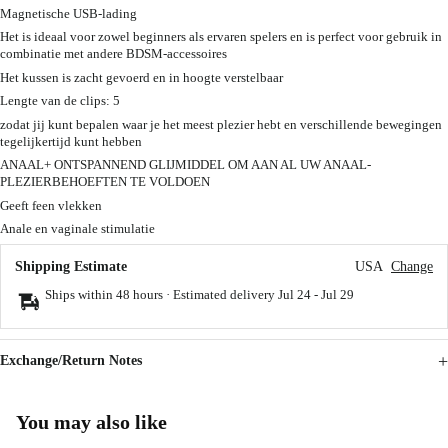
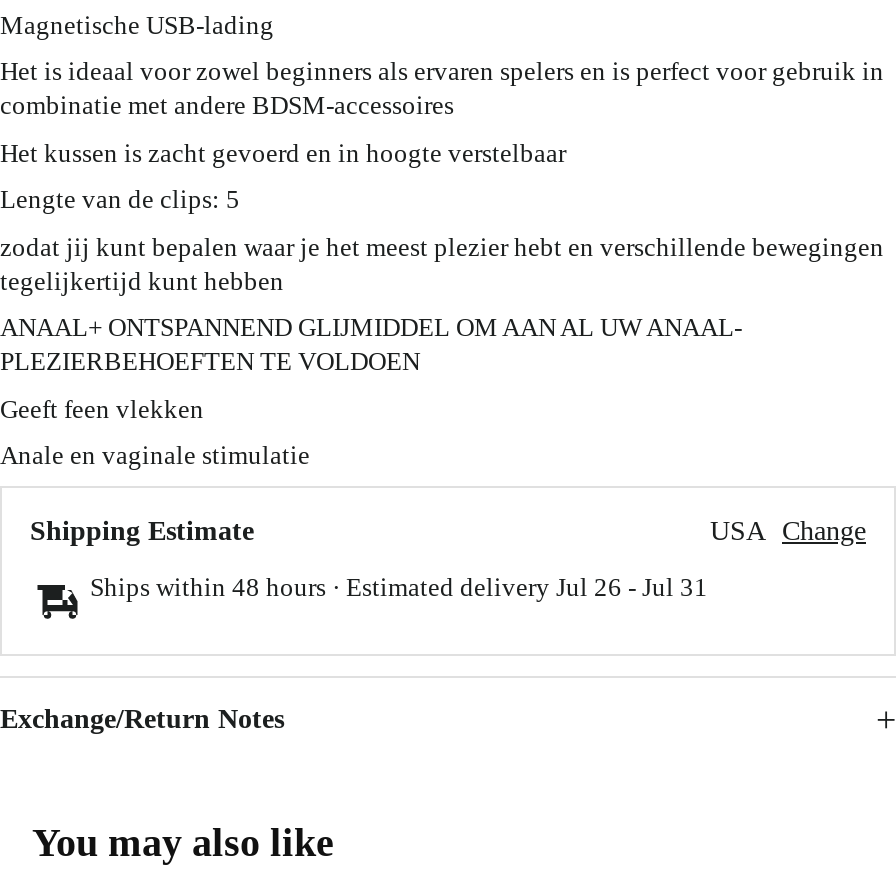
[45,286,354,301] Ships within 48 hours · Estimated delivery Jul 24 - Jul 29 -> [90,571,708,601] Ships within 48 hours · Estimated delivery Jul 26 - Jul 31

